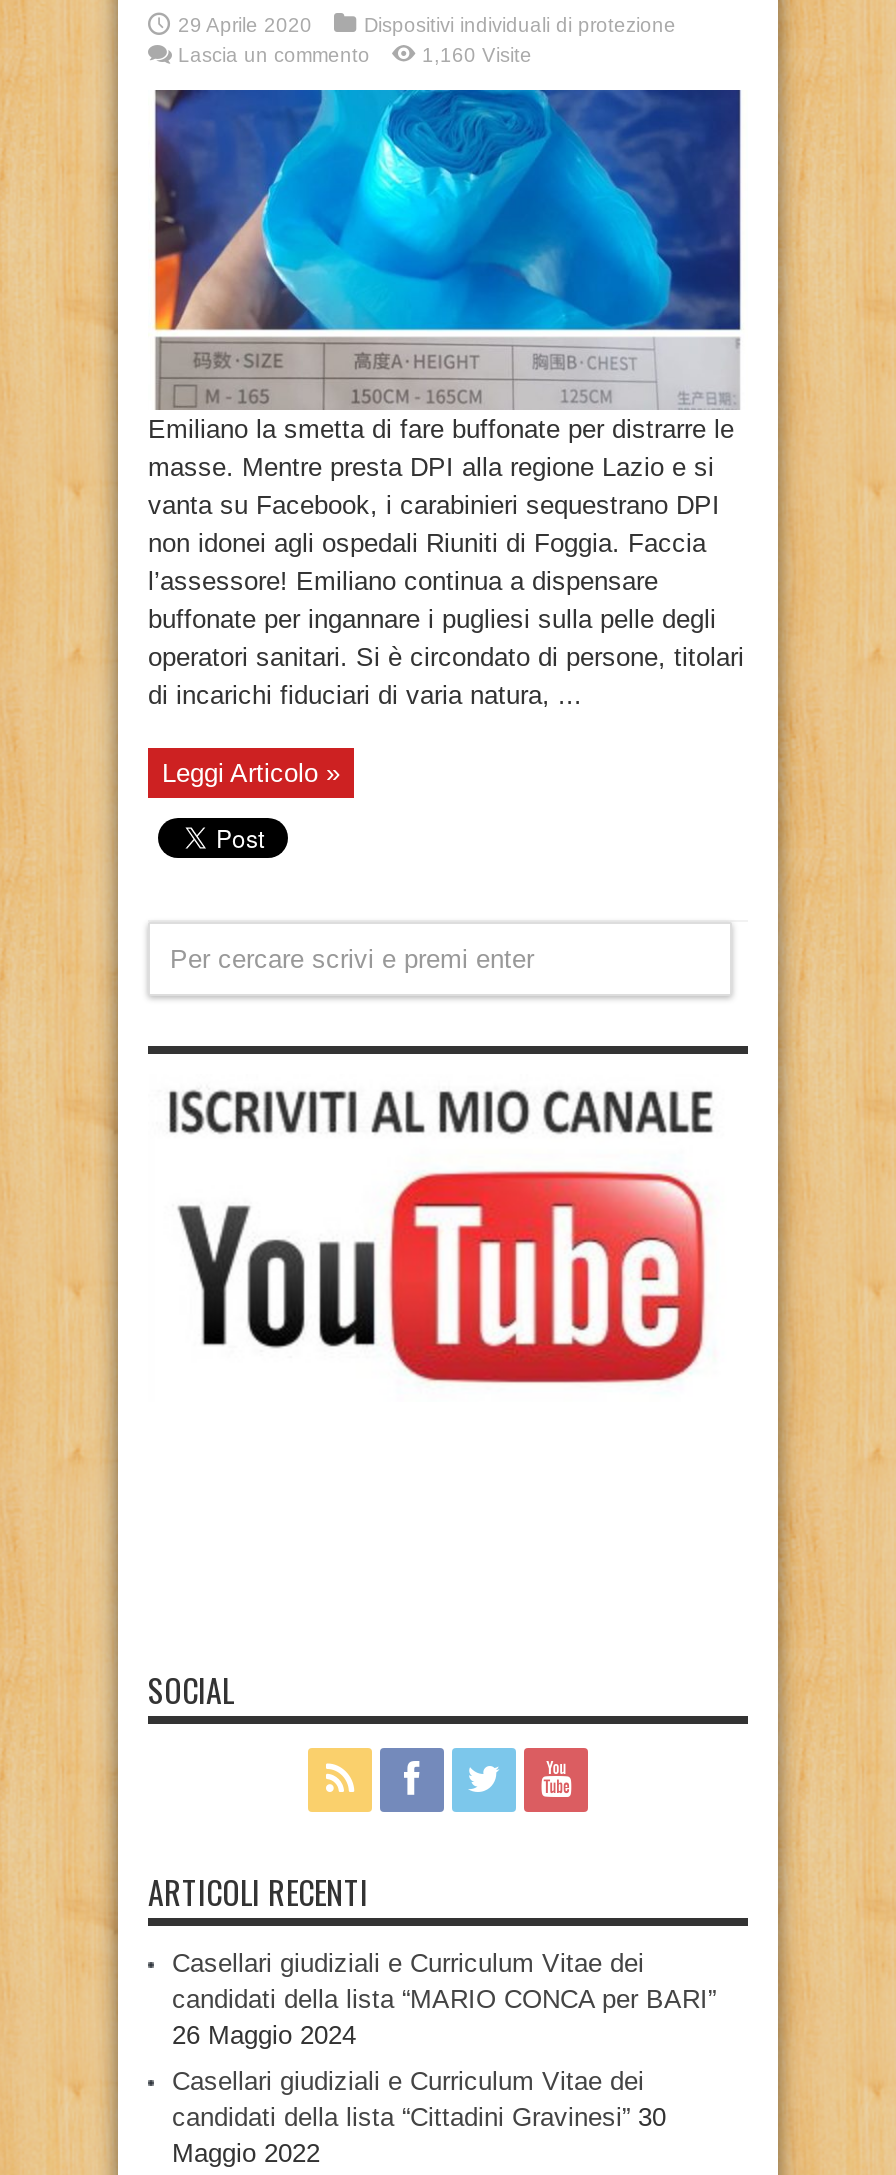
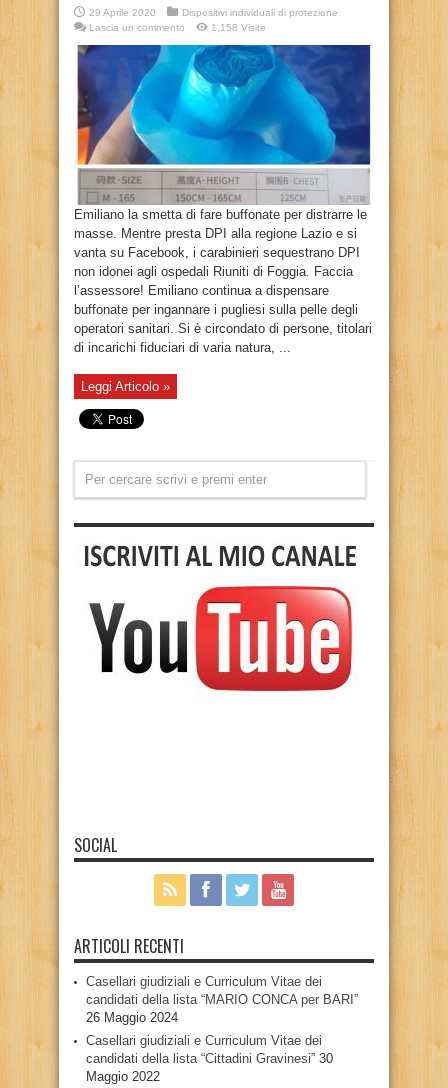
[422,44,532,66] 1,160 Visite -> [211,22,266,33] 1,158 Visite

